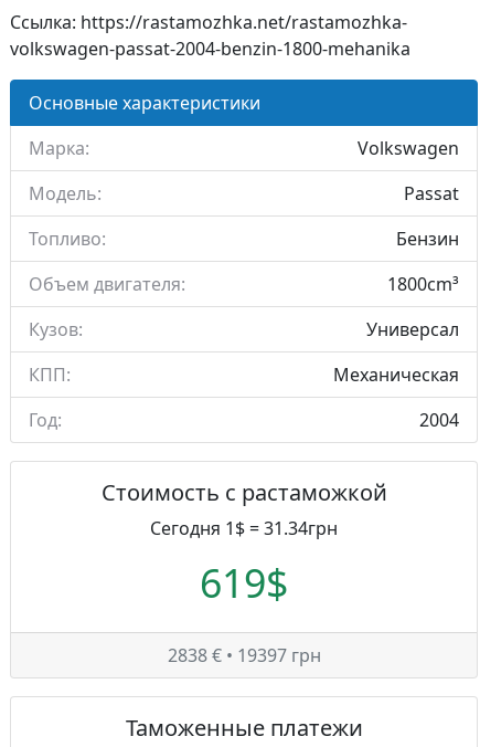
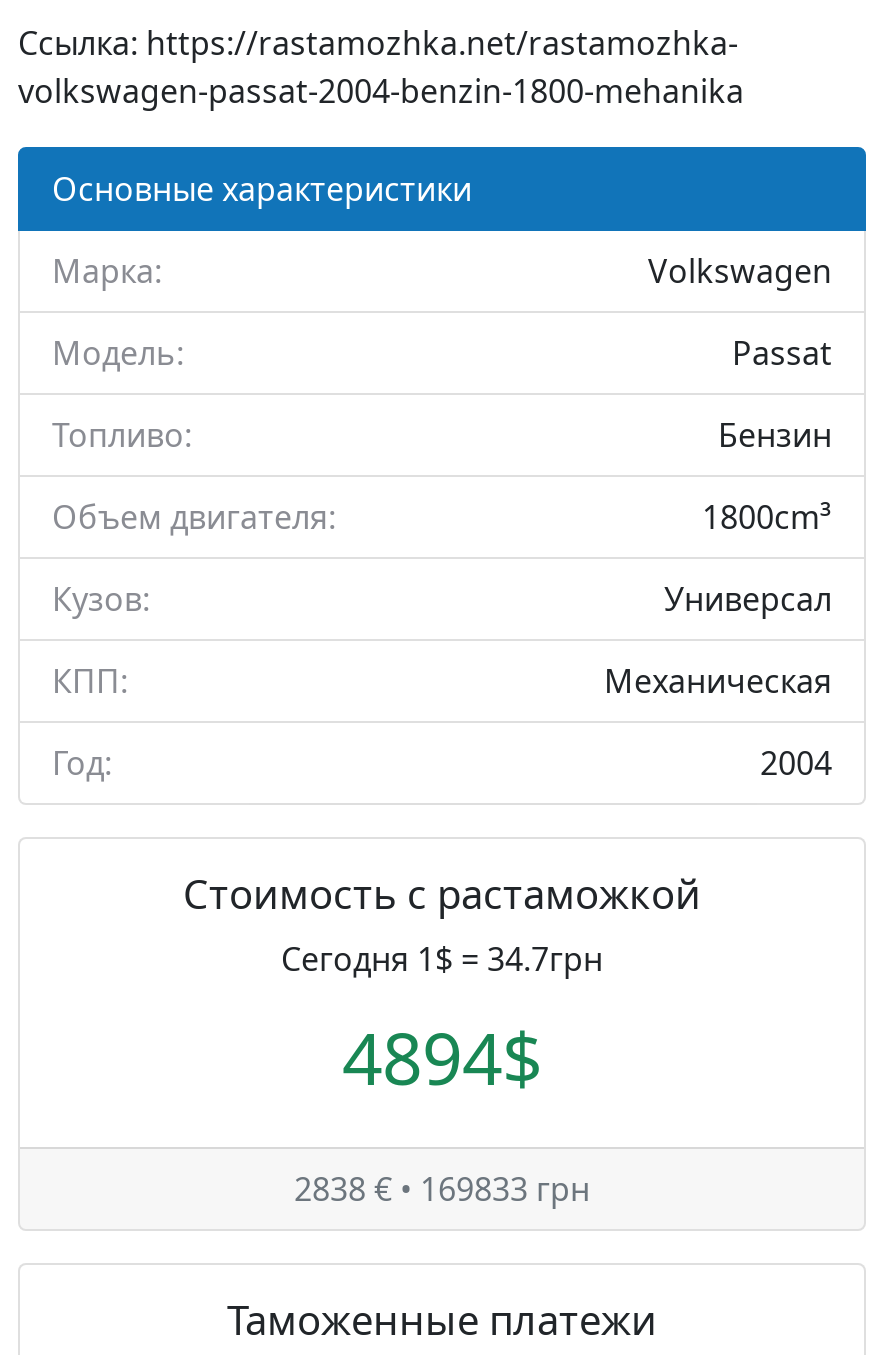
[150,516,338,540] Сегодня 1$ = 31.34грн -> [281,937,603,981] Сегодня 1$ = 34.7грн
[200,556,288,609] 619$ -> [342,1009,542,1105] 4894$
[167,643,321,667] 2838 € • 19397 грн -> [294,1167,590,1211] 2838 € • 169833 грн

